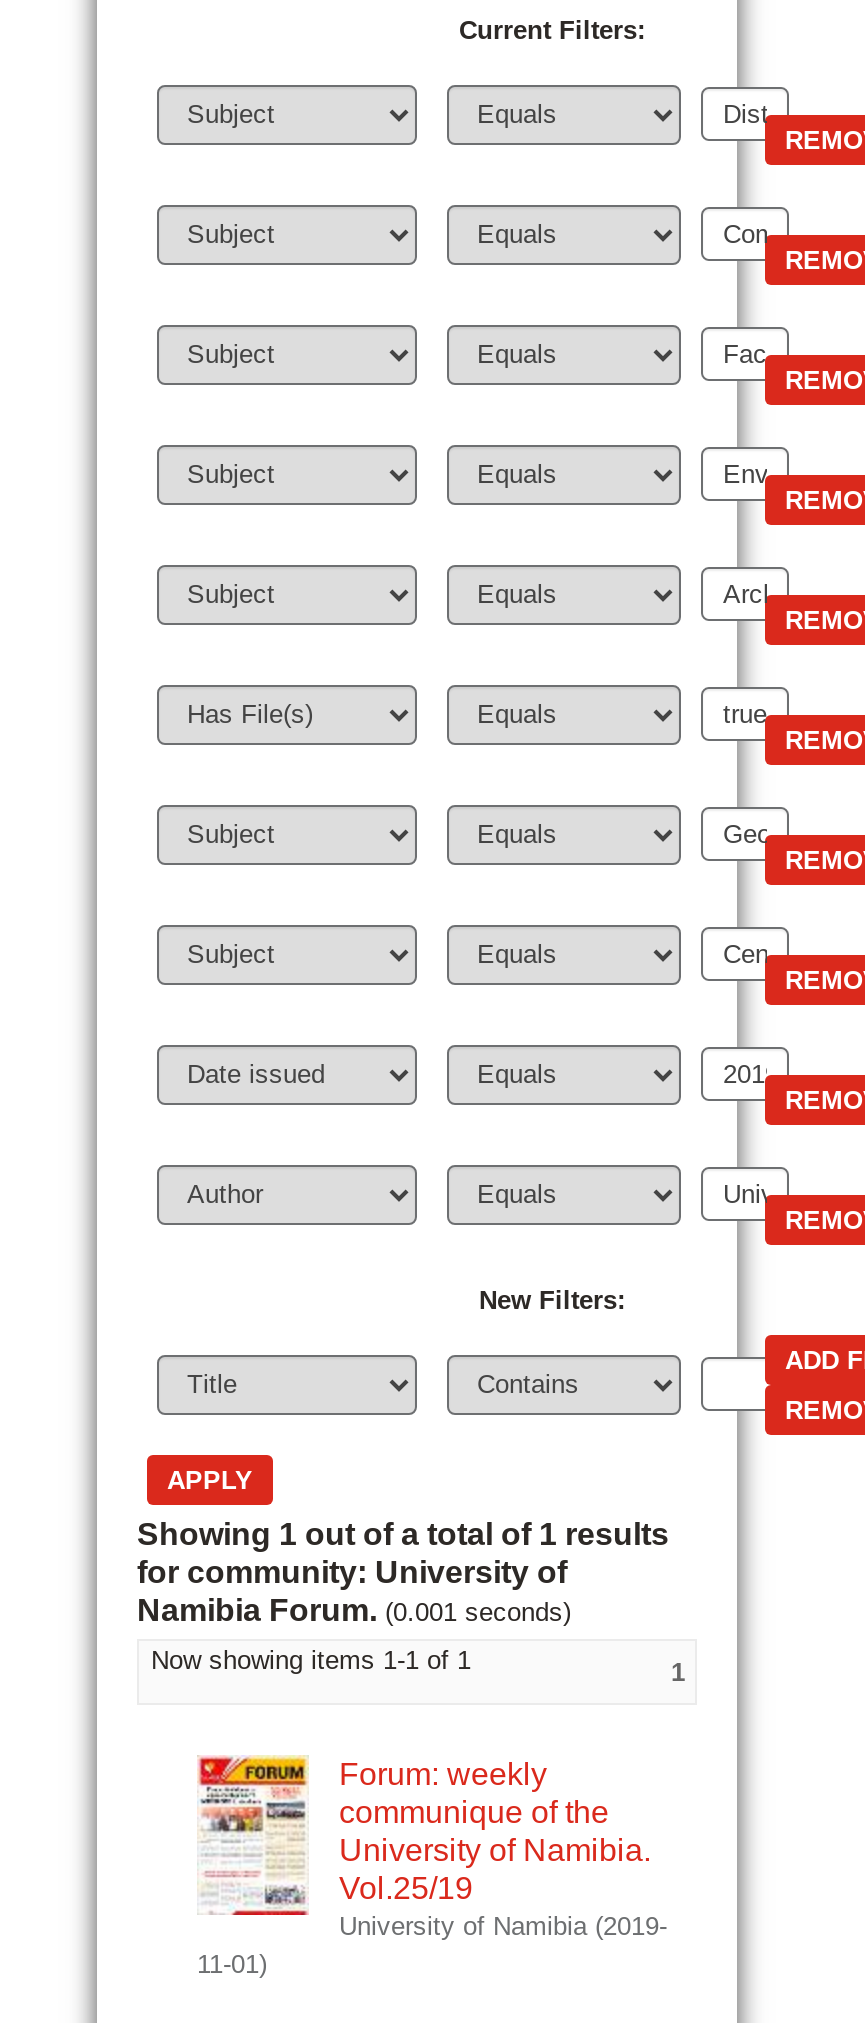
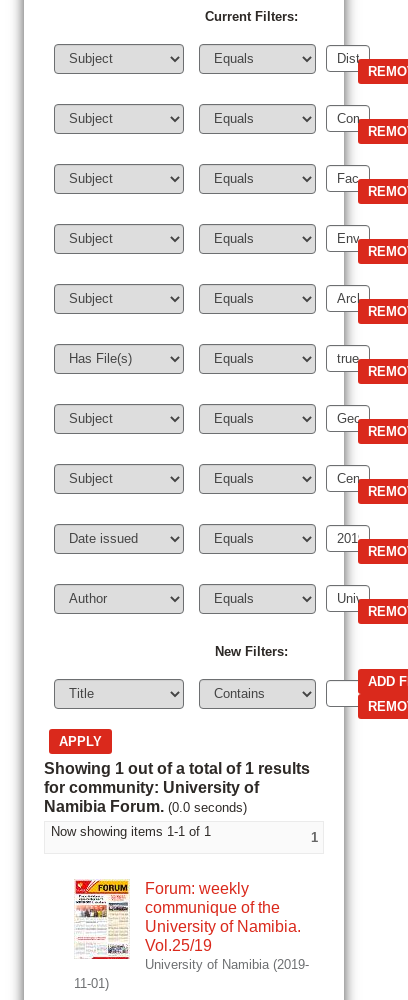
[137,1592,571,1626] Namibia Forum. (0.001 seconds) -> [44,798,247,815] Namibia Forum. (0.0 seconds)

